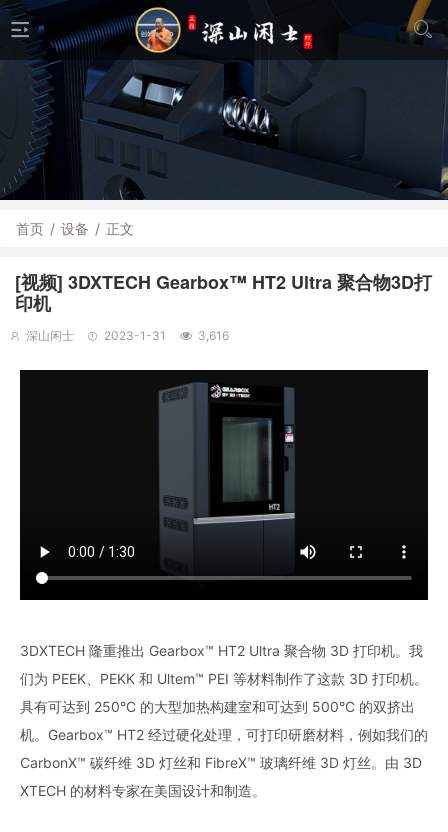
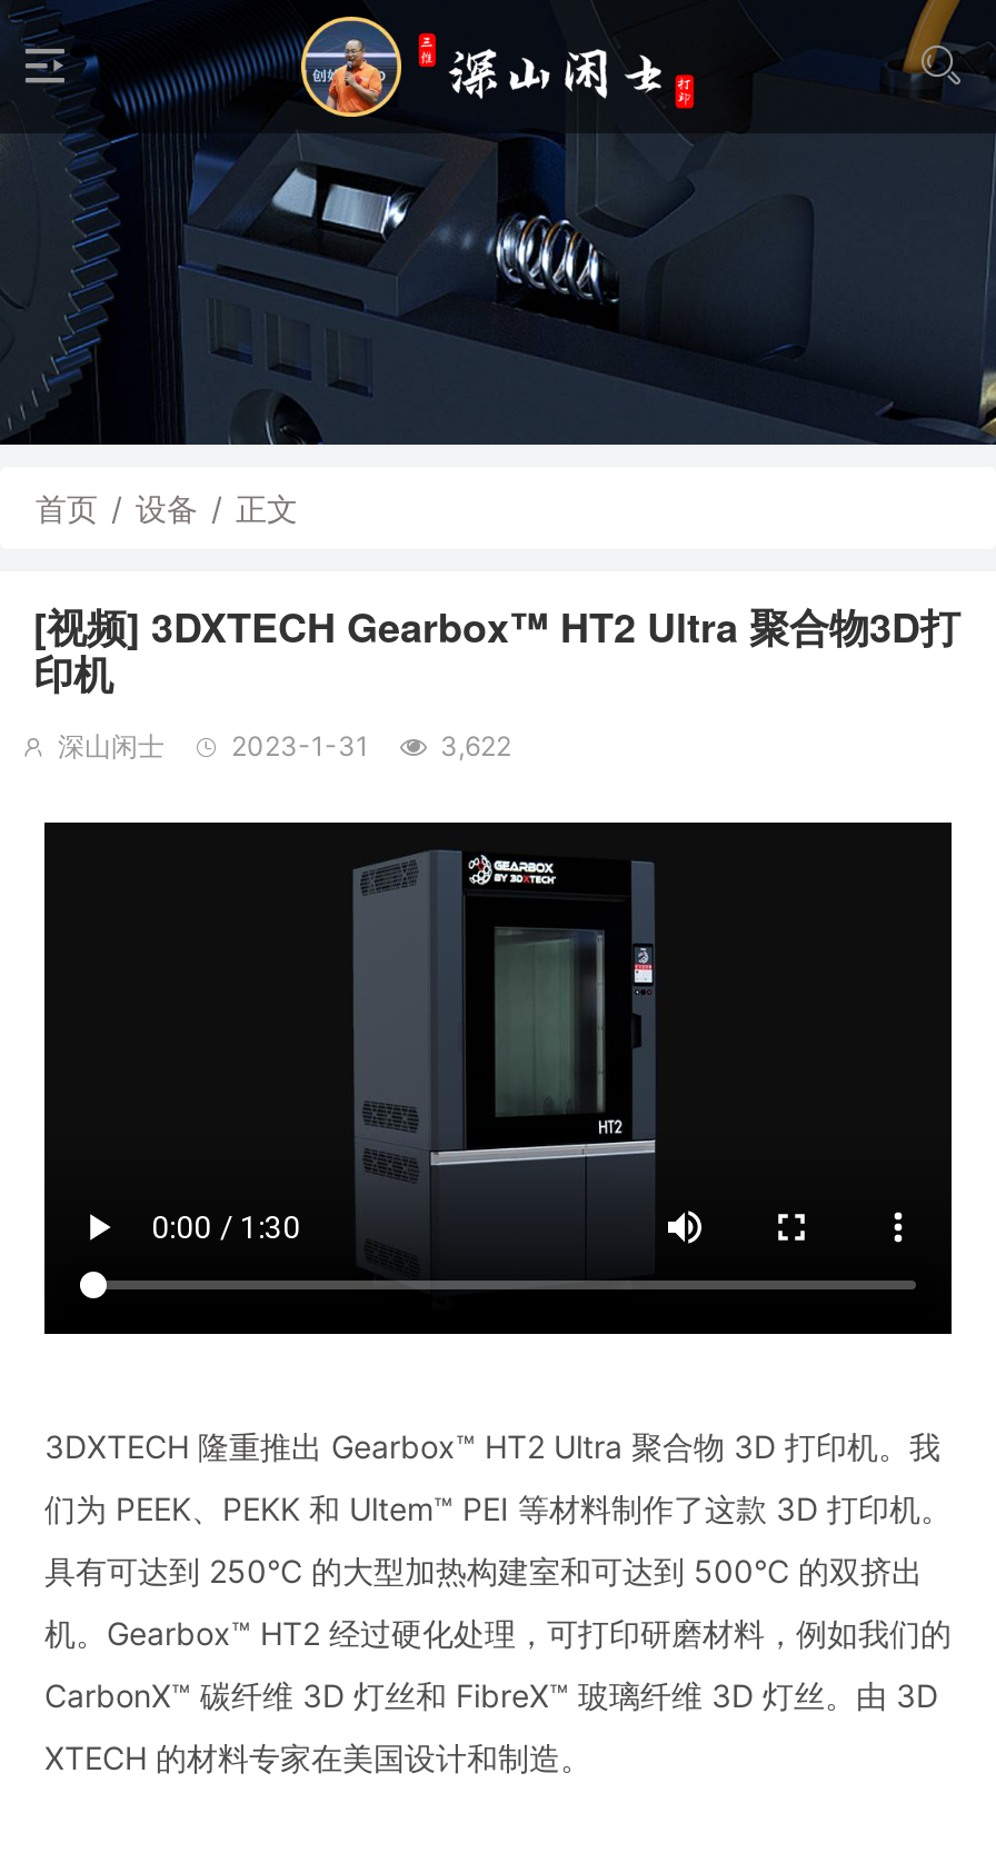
[198,328,229,343] 3,616 -> [440,729,511,763] 3,622

